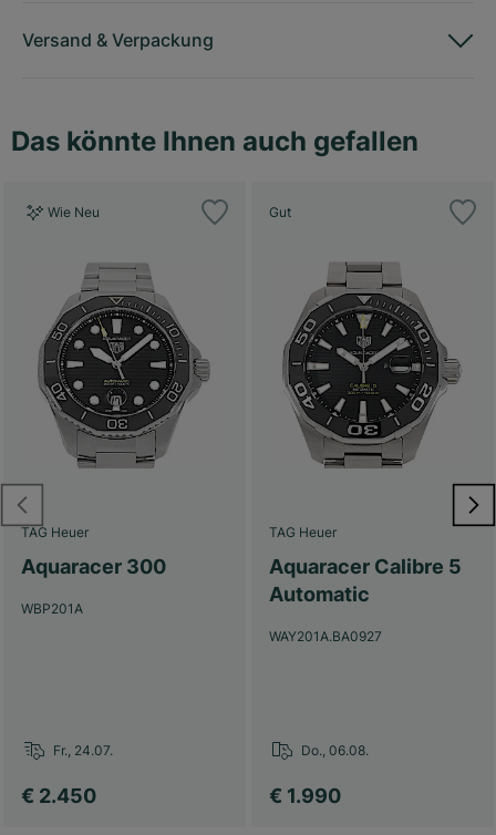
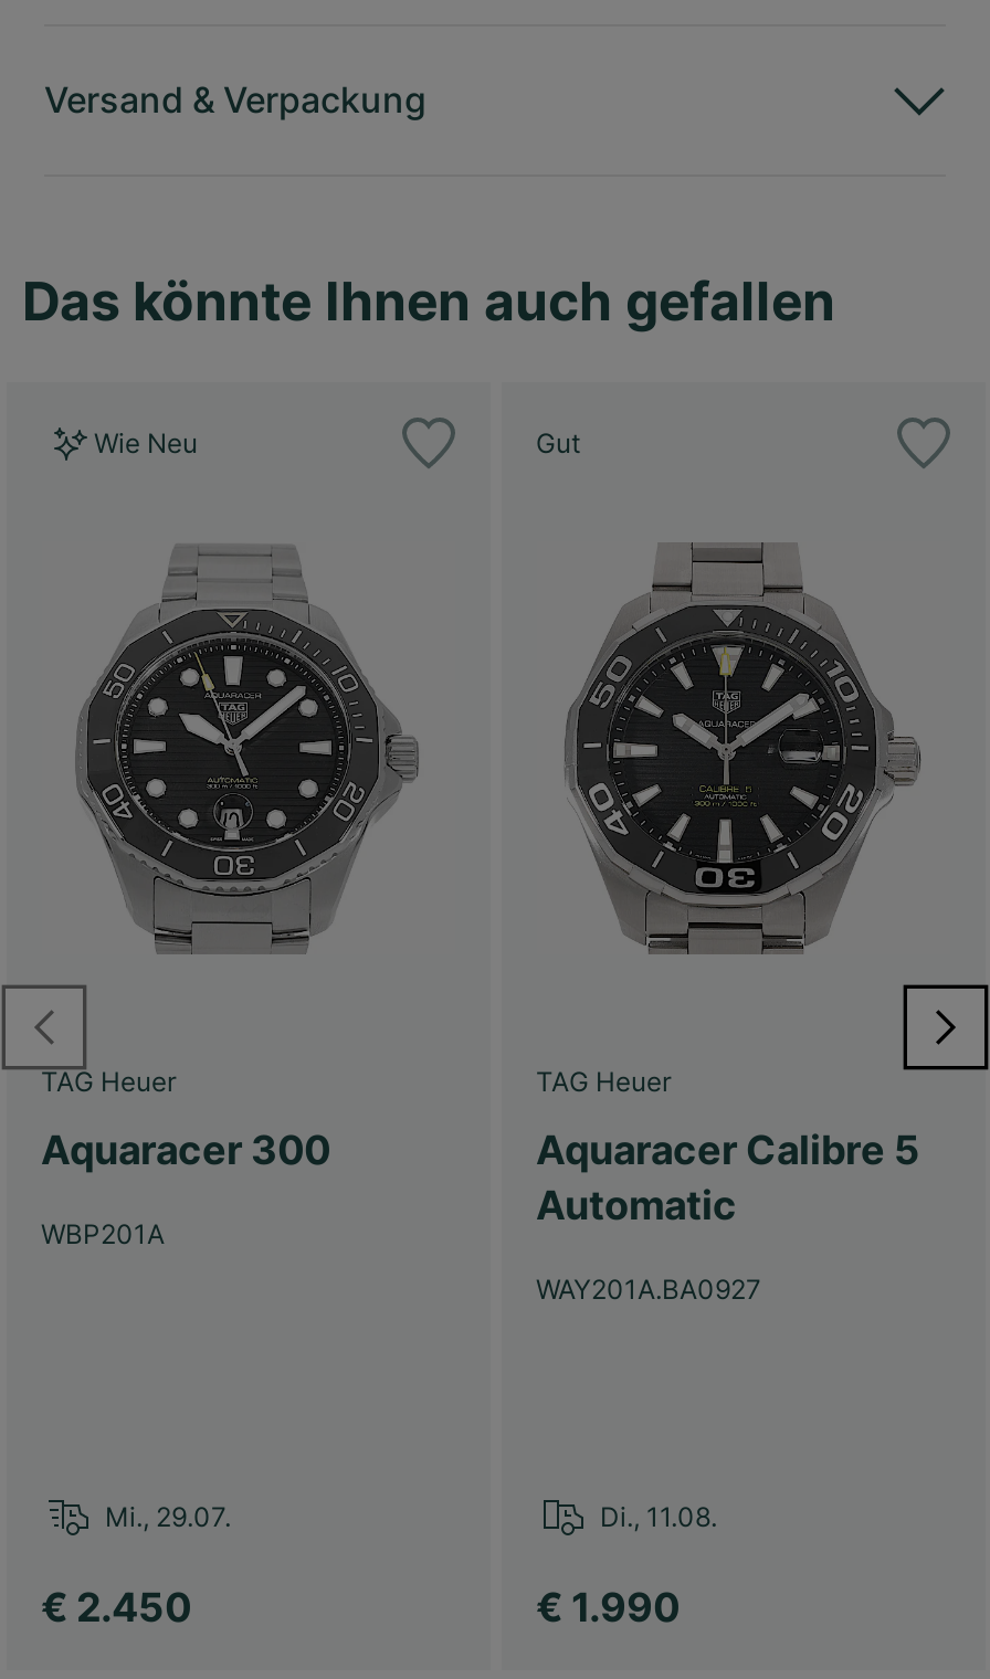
[53,742,112,759] Fr., 24.07. -> [105,1500,231,1533] Mi., 29.07.
[301,742,368,759] Do., 06.08. -> [600,1500,717,1533] Di., 11.08.

